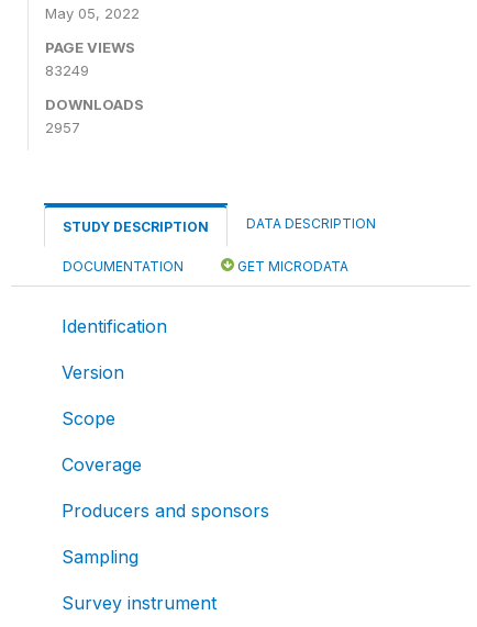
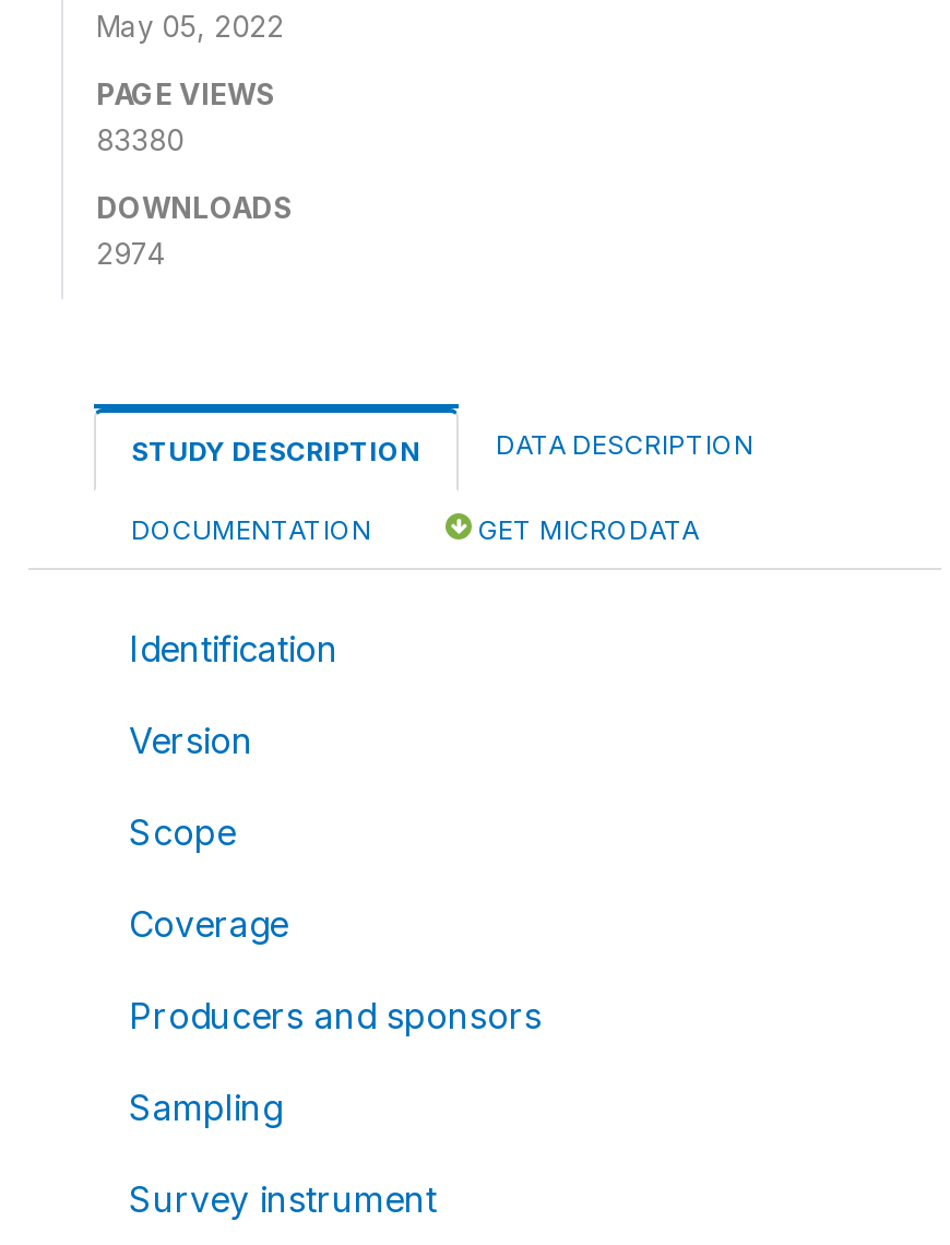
[45,61,89,79] 83249 -> [96,122,183,157] 83380
[45,118,80,136] 2957 -> [96,235,164,270] 2974

